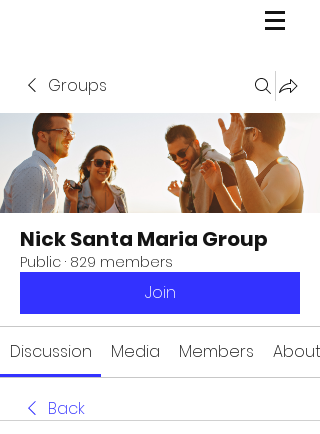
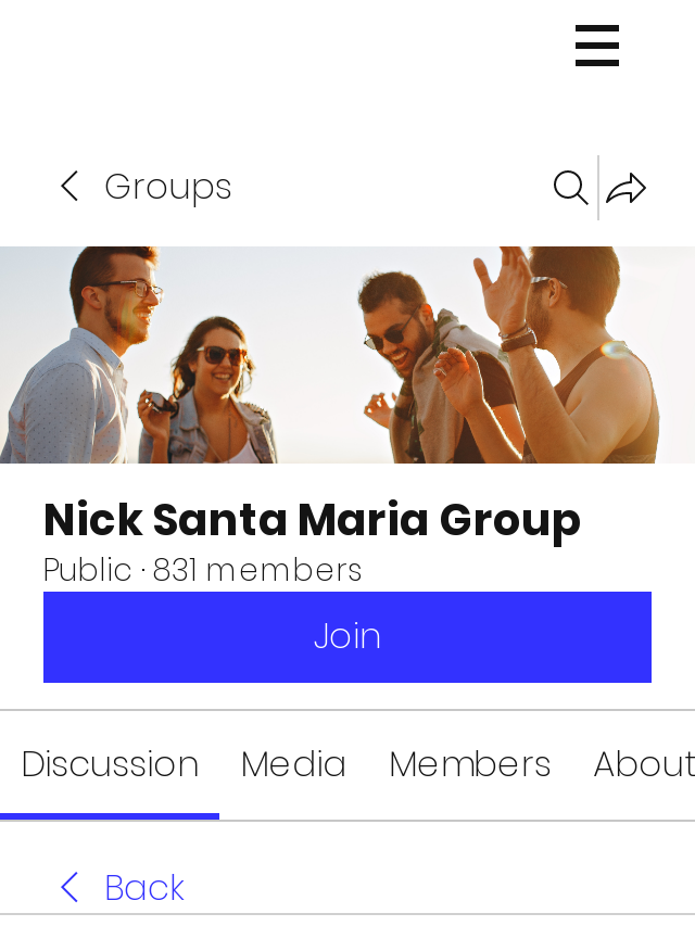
[20,252,173,272] Public 829 members -> [43,548,365,592] Public 831 members

